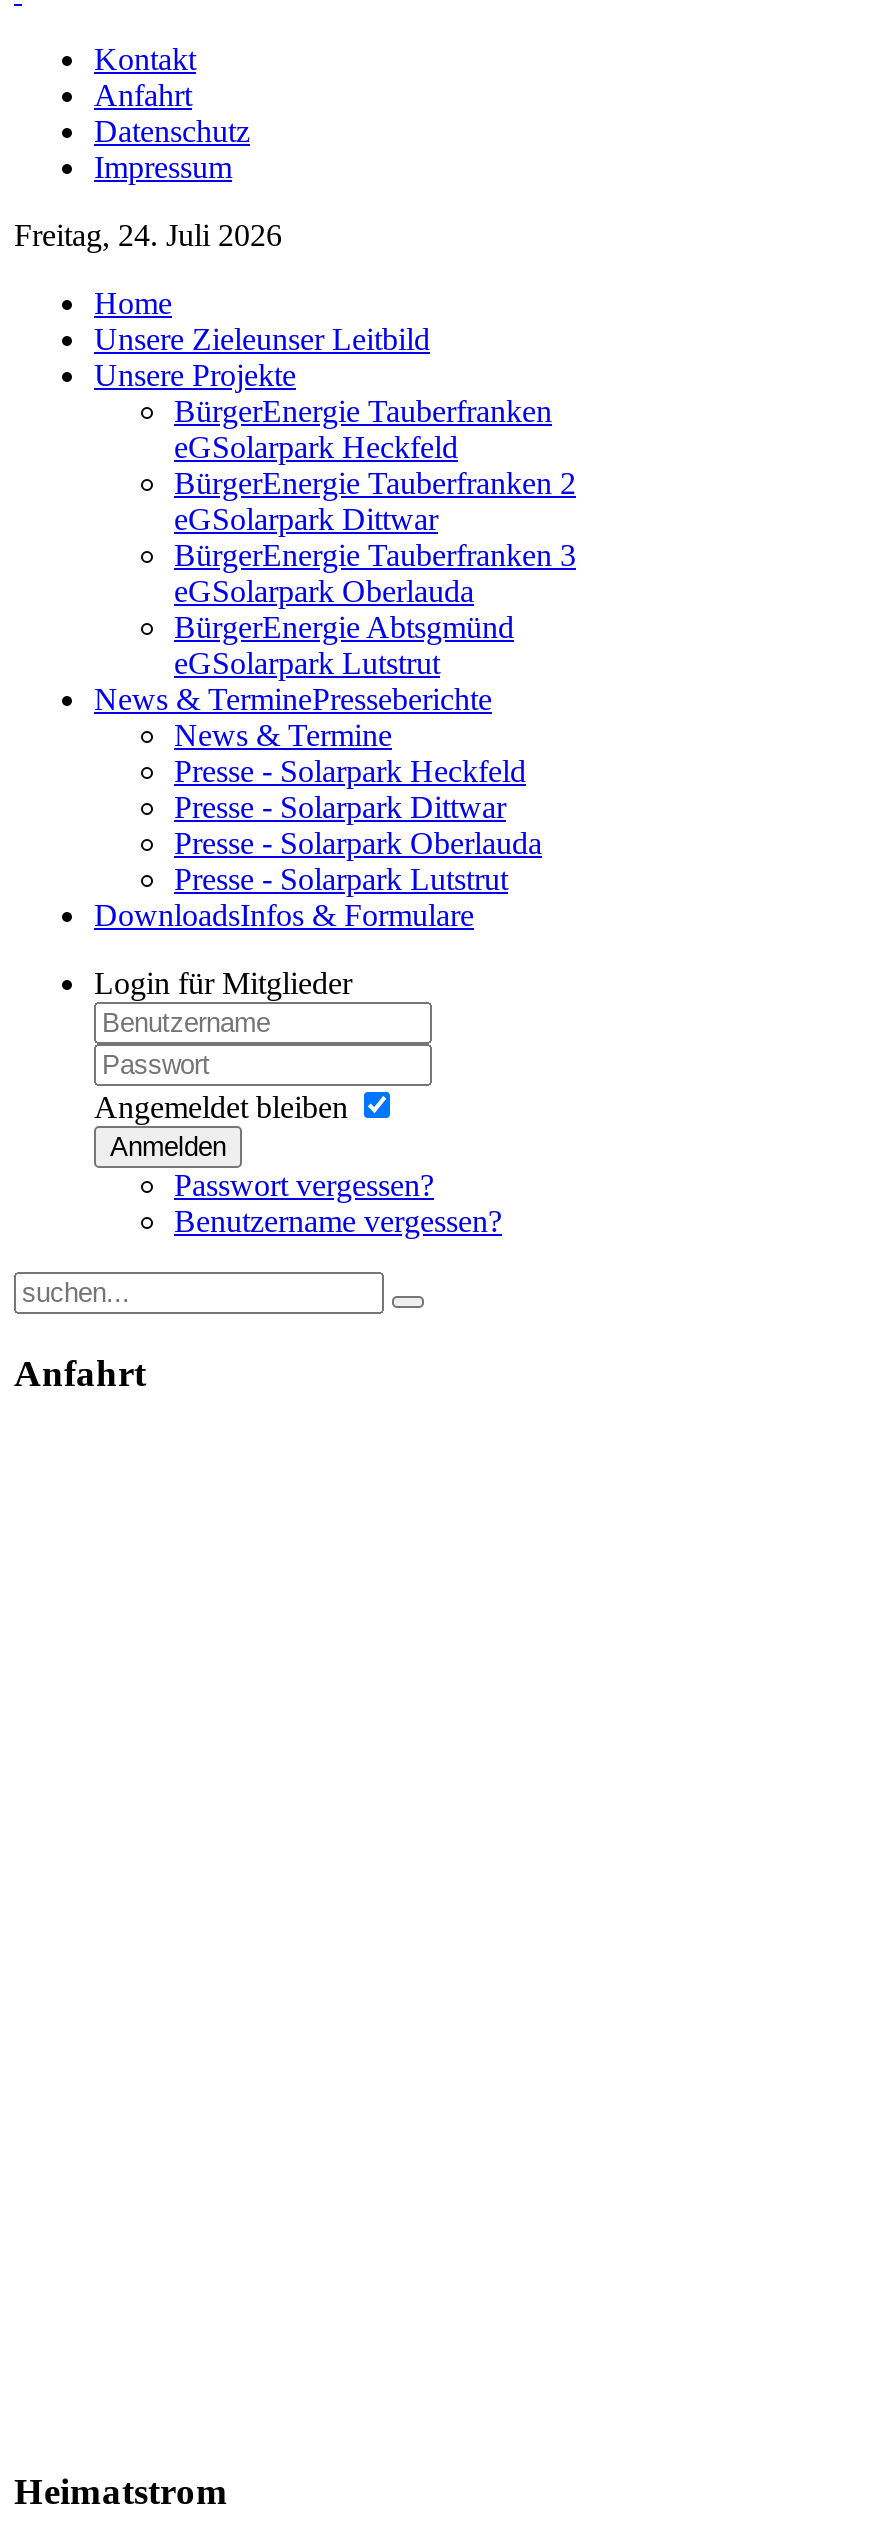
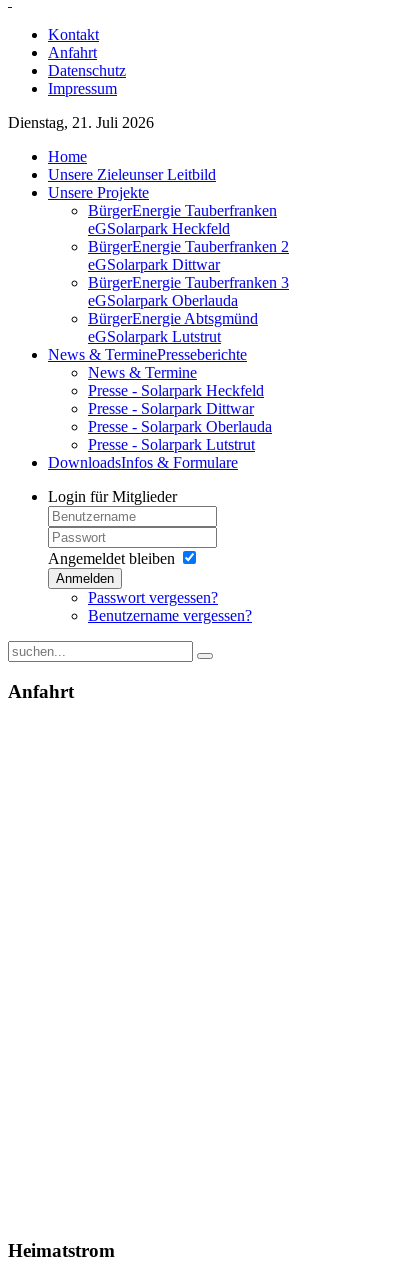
[14,218,282,252] Freitag, 24. Juli 2026 -> [8,114,154,131] Dienstag, 21. Juli 2026

